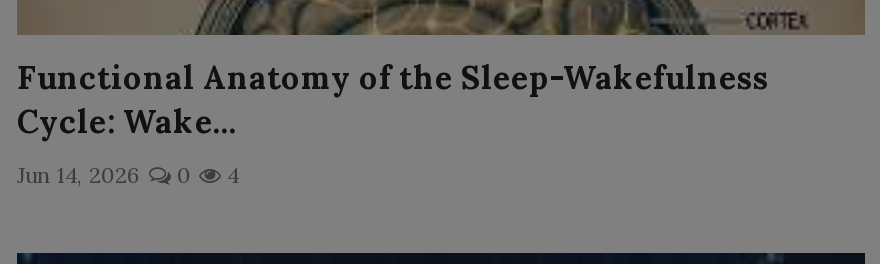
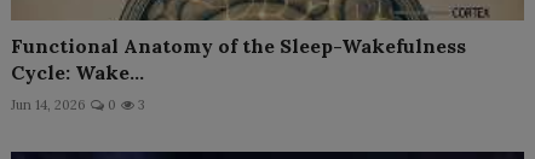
[17,160,239,188] Jun 14, 2026 0 4 -> [11,96,145,113] Jun 14, 2026 0 3

